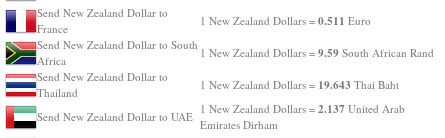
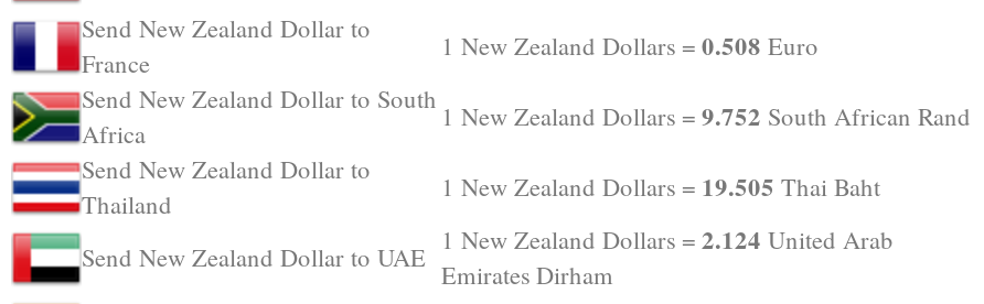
[200,12,371,29] 1 New Zealand Dollars = 0.511 Euro -> [441,27,819,64] 1 New Zealand Dollars = 0.508 Euro
[200,44,434,61] 1 New Zealand Dollars = 9.59 South African Rand -> [441,97,971,135] 1 New Zealand Dollars = 9.752 South African Rand
[200,76,399,93] 1 New Zealand Dollars = 19.643 Thai Baht -> [441,168,880,205] 1 New Zealand Dollars = 19.505 Thai Baht
[200,100,405,117] 1 New Zealand Dollars = 2.137 United Arab -> [441,221,894,258] 1 New Zealand Dollars = 2.124 United Arab

